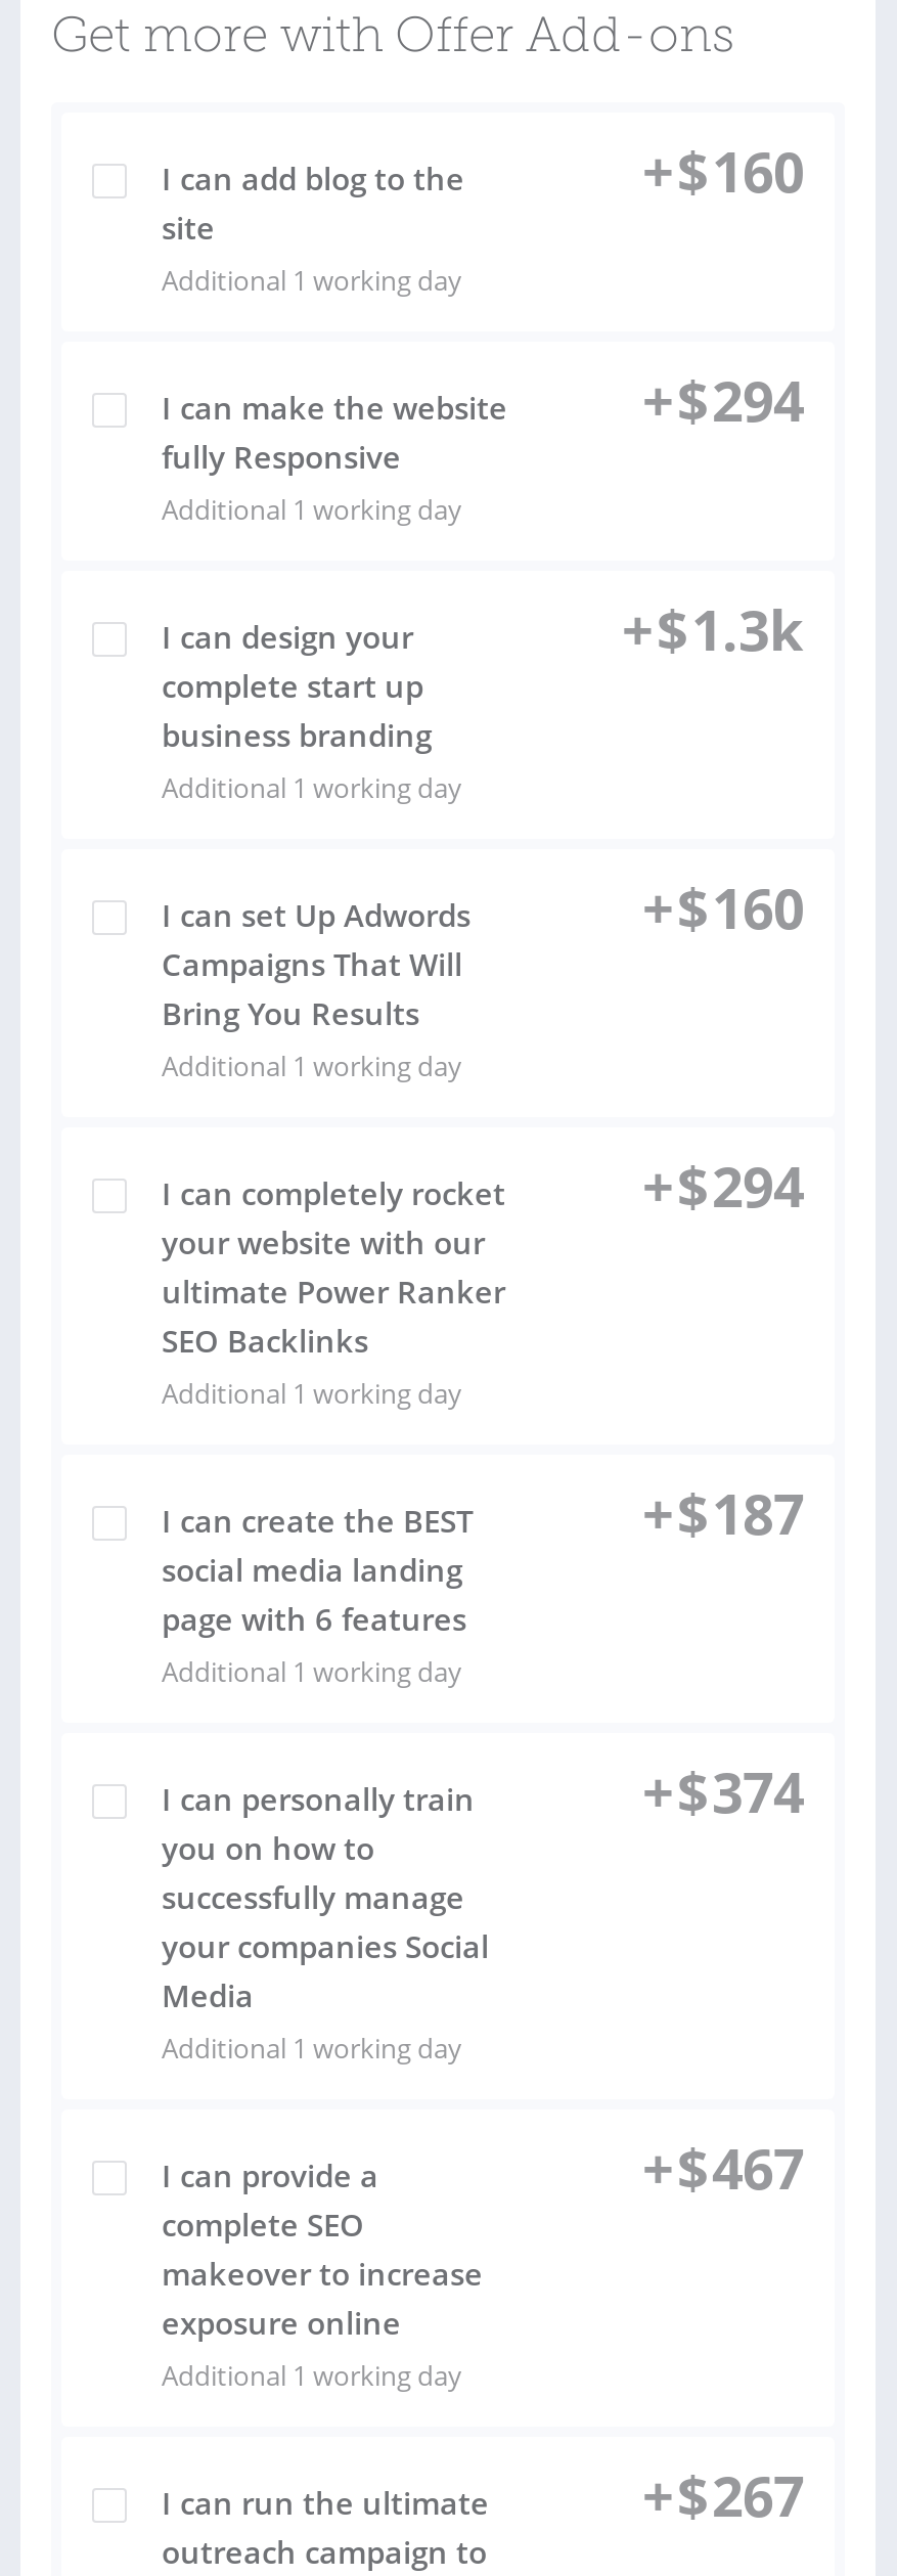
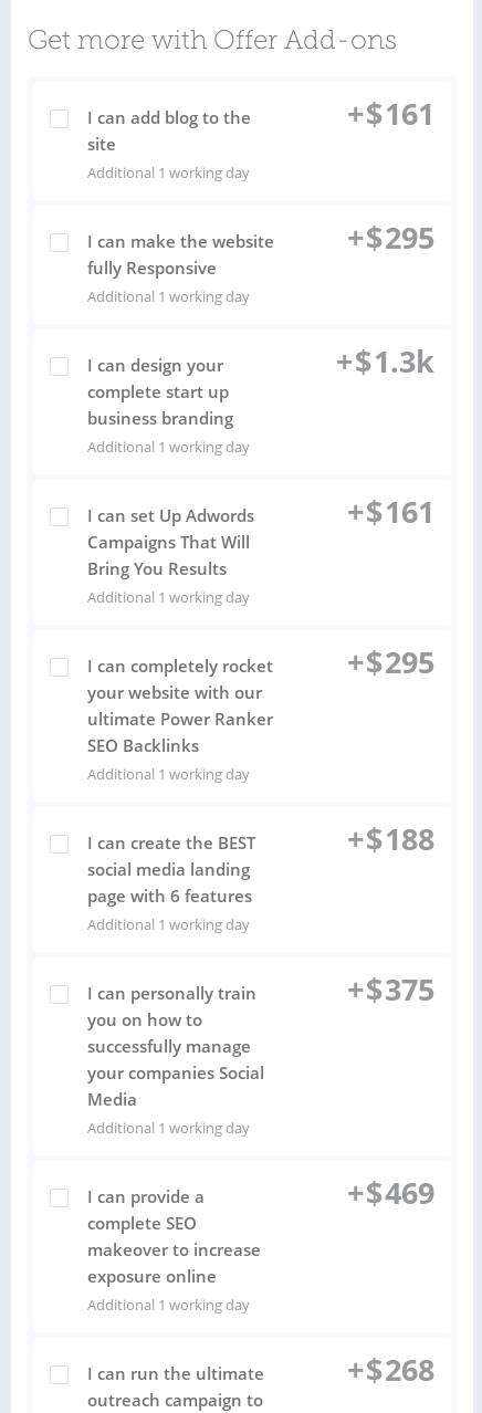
[642,132,804,208] + $ 160 -> [347,92,434,133] + $ 161
[642,361,804,437] + $ 294 -> [347,216,434,257] + $ 295
[642,869,804,944] + $ 160 -> [347,490,434,531] + $ 161
[642,1147,804,1223] + $ 294 -> [347,641,434,682] + $ 295
[642,1474,804,1550] + $ 187 -> [347,818,434,859] + $ 188
[642,1752,804,1828] + $ 374 -> [347,968,434,1009] + $ 375
[642,2129,804,2205] + $ 467 -> [347,1171,434,1212] + $ 469
[642,2456,804,2532] + $ 267 -> [347,1348,434,1389] + $ 268

